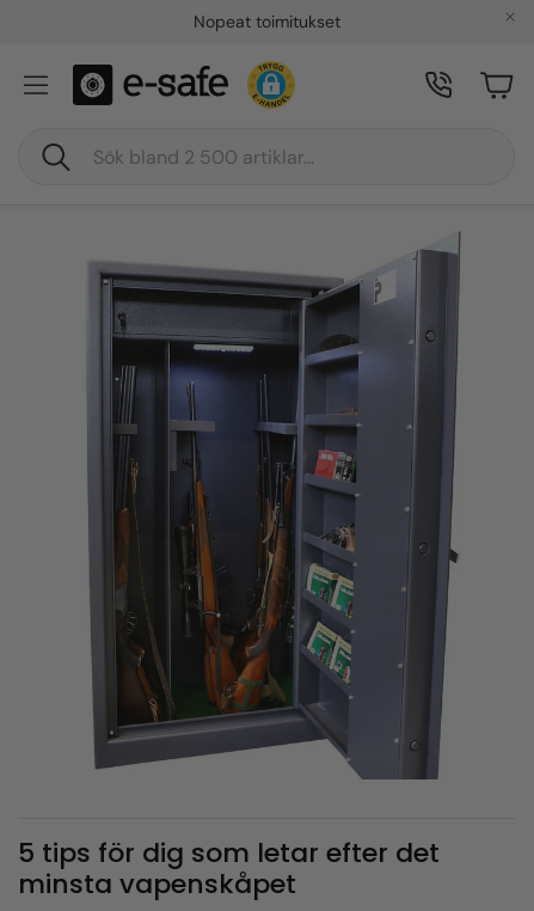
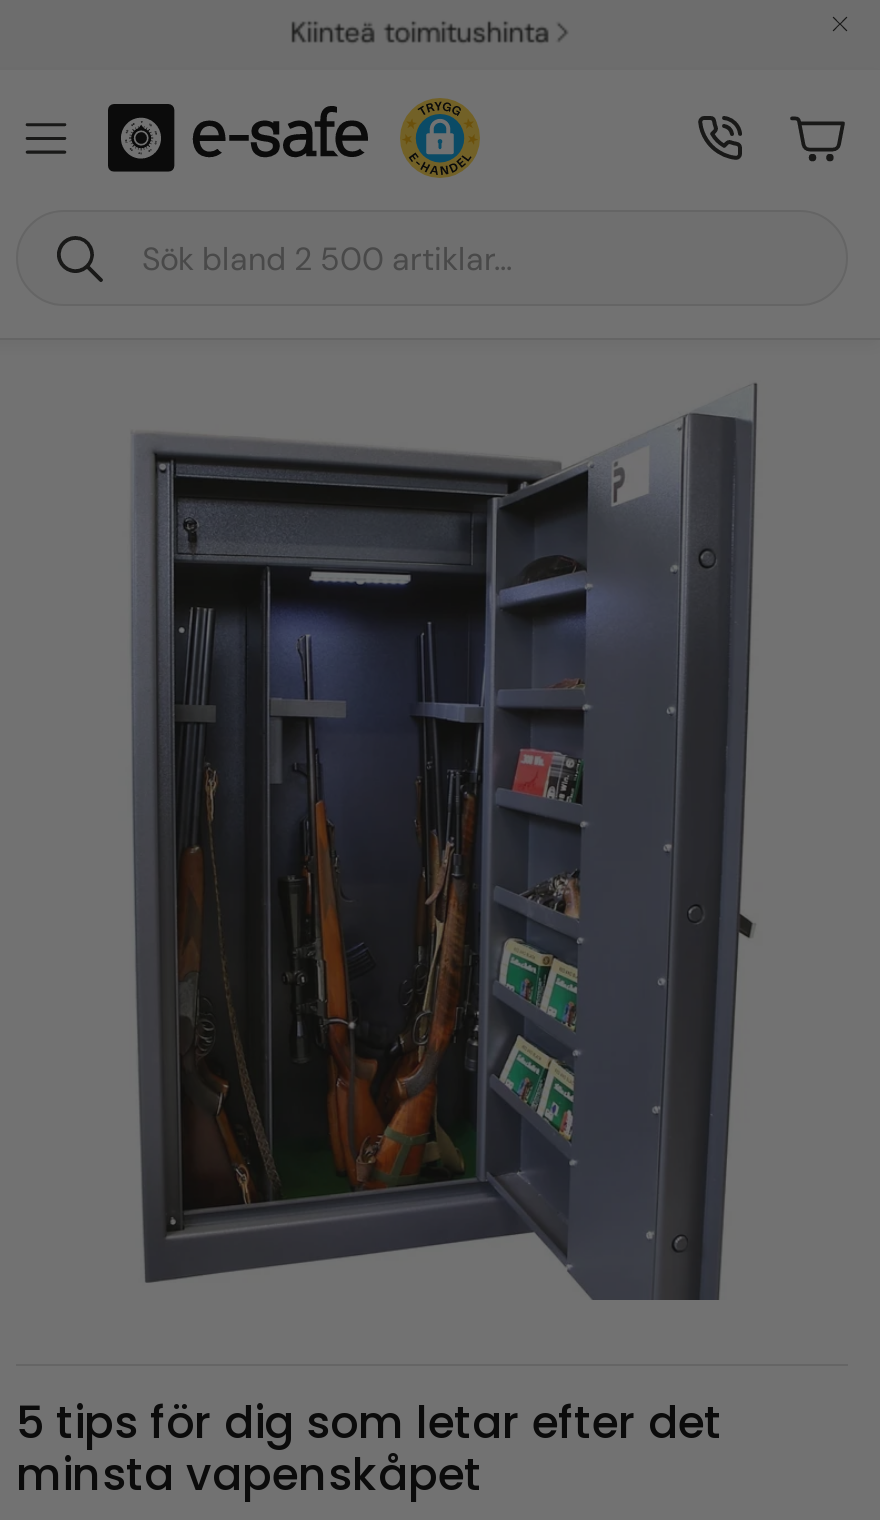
[193,11,340,32] Nopeat toimitukset -> [290,14,550,50] Kiinteä toimitushinta

